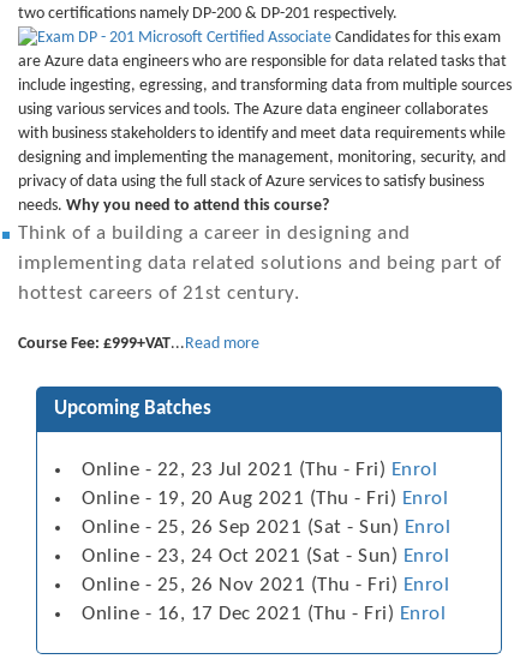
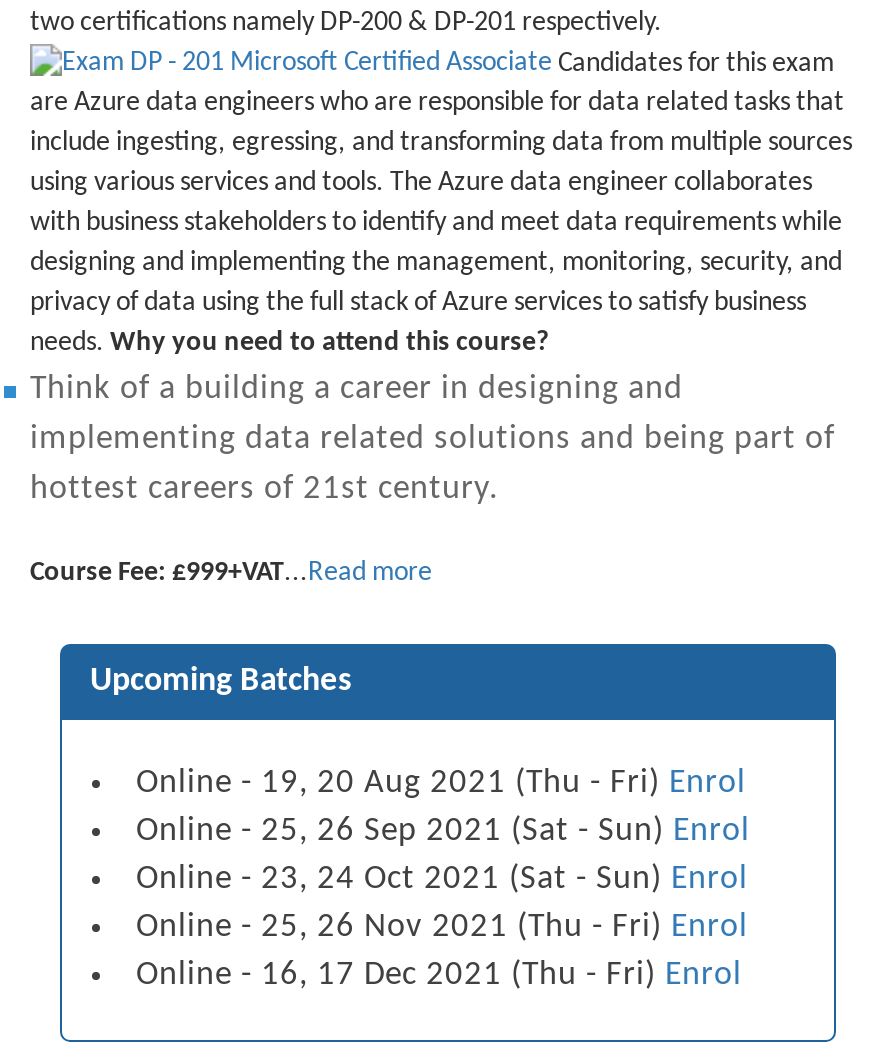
[82,460,437,481] Online - 22, 23 Jul 2021 (Thu - Fri) Enrol -> none

